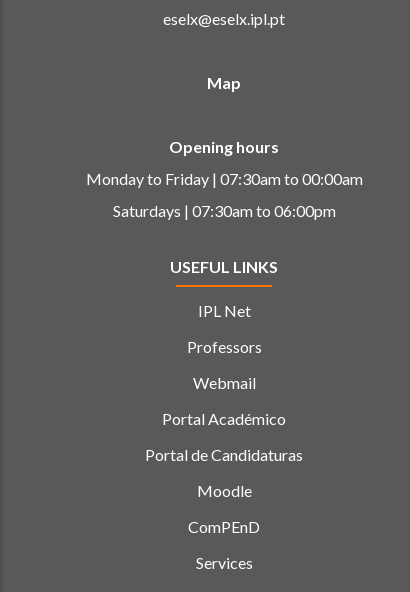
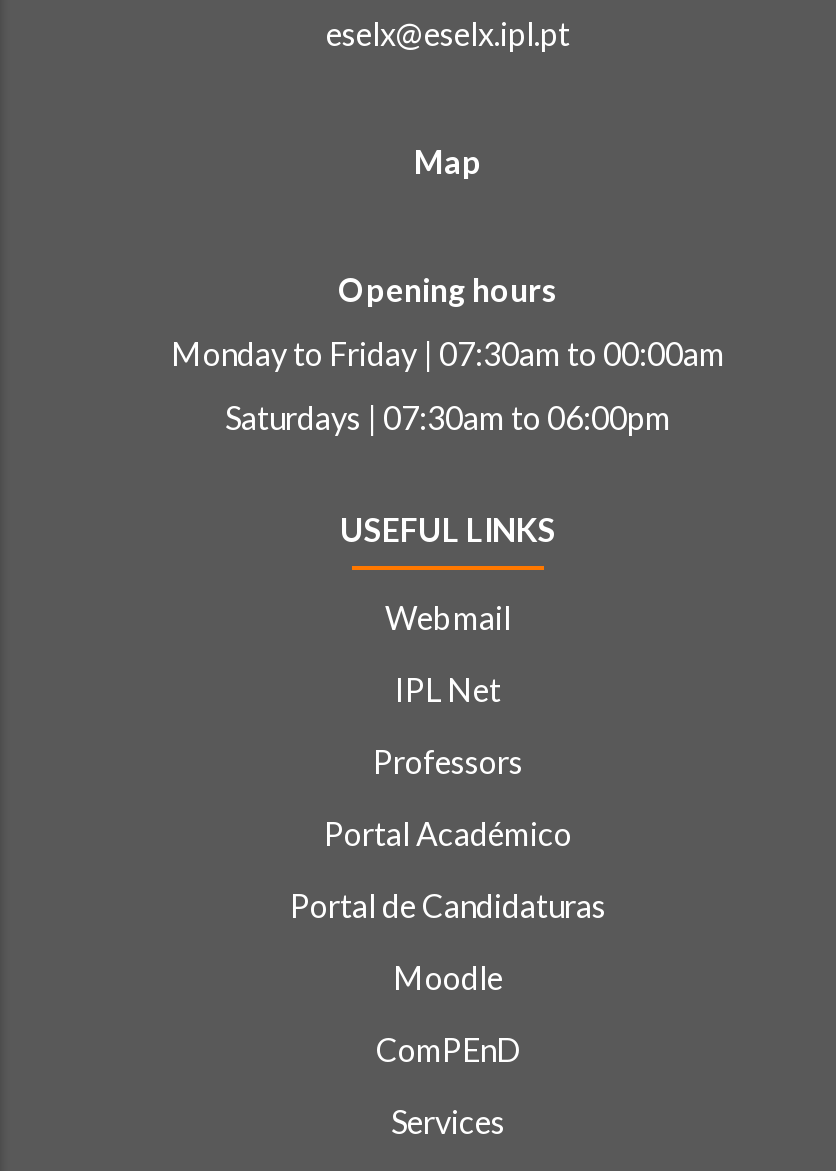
moved [186,301,261,356] -> [373,671,523,781]: IPL Net | Professors
moved [192,373,255,392] -> [385,599,511,637]: Webmail

